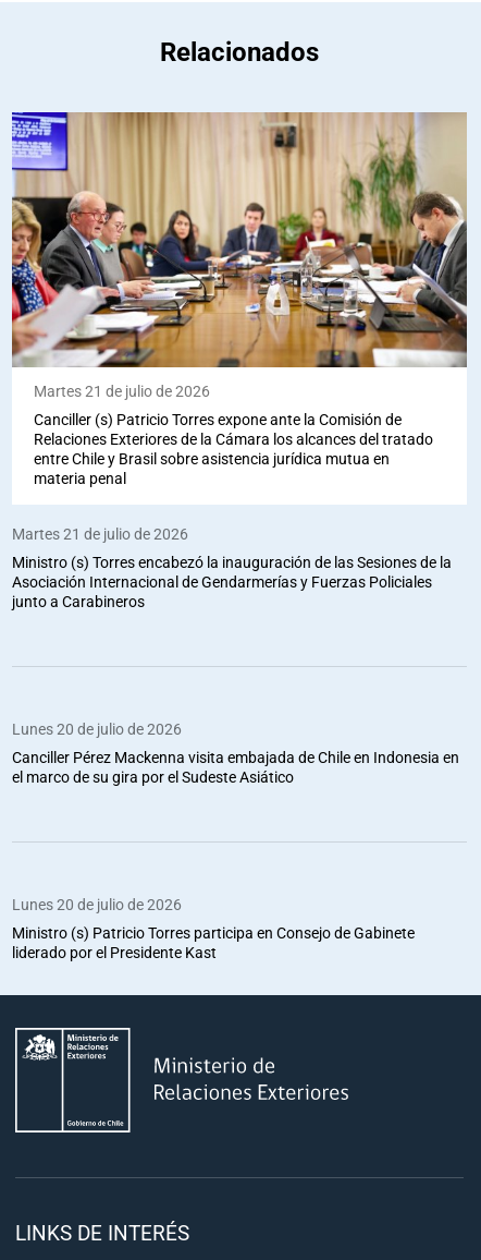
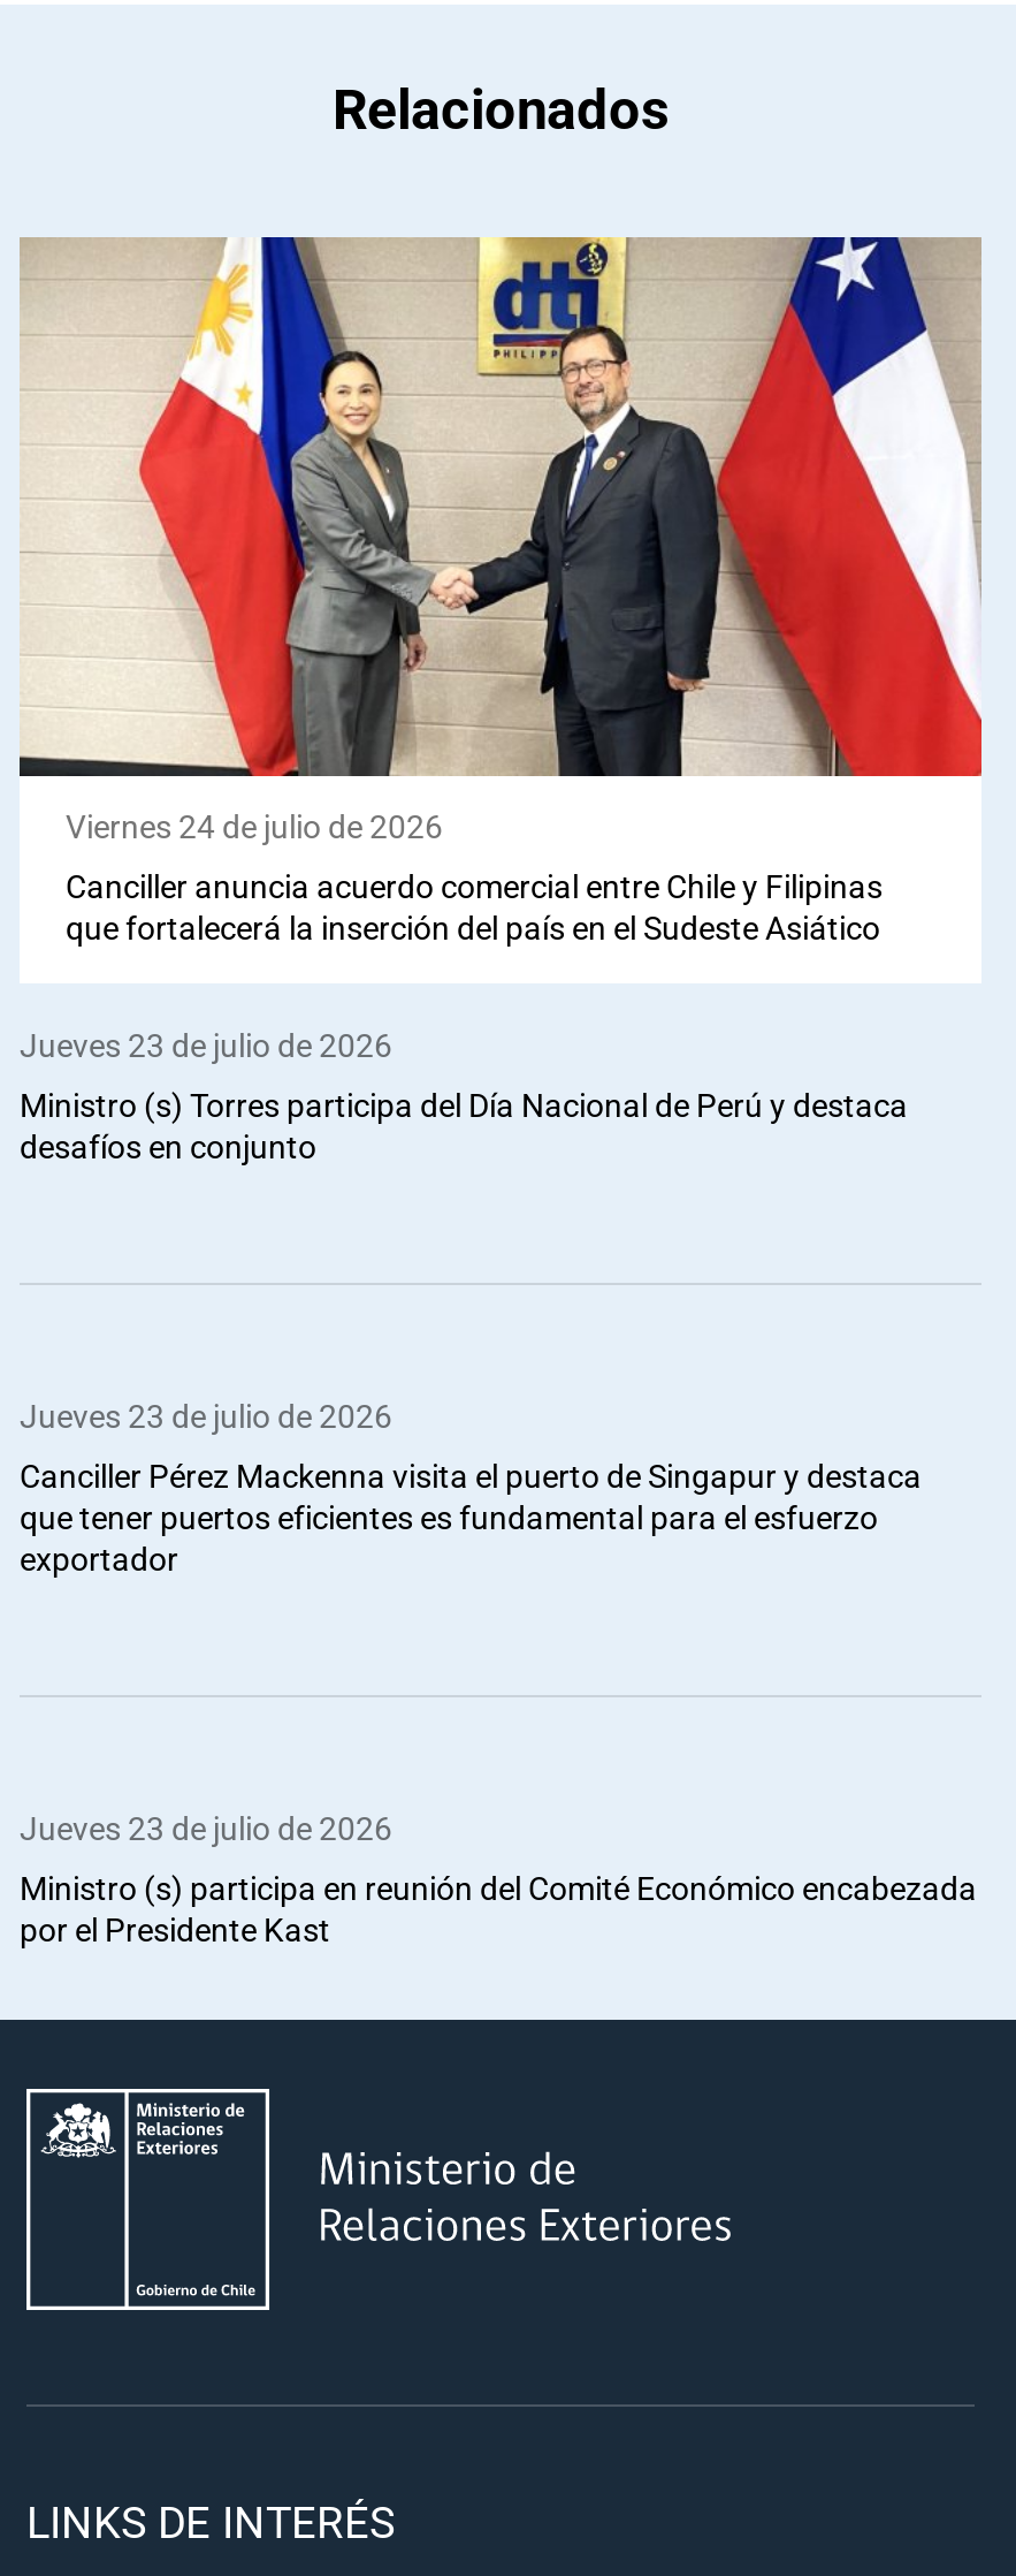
[11,111,468,488] [image] | Martes 21 de julio de 2026 | Canciller (s) Patricio Torres expone ante la Comisión de | Relaciones Exteriores de la Cámara los alcances del tratado | entre Chile y Brasil sobre asistencia jurídica mutua en | materia penal -> [20,235,984,948] [image] | Viernes 24 de julio de 2026 | Canciller anuncia acuerdo comercial entre Chile y Filipinas | que fortalecerá la inserción del país en el Sudeste Asiático
[12,523,452,611] Martes 21 de julio de 2026 | Ministro (s) Torres encabezó la inauguración de las Sesiones de la | Asociación Internacional de Gendarmerías y Fuerzas Policiales | junto a Carabineros -> [20,1022,908,1167] Jueves 23 de julio de 2026 | Ministro (s) Torres participa del Día Nacional de Perú y destaca | desafíos en conjunto
[12,718,459,787] Lunes 20 de julio de 2026 | Canciller Pérez Mackenna visita embajada de Chile en Indonesia en | el marco de su gira por el Sudeste Asiático -> [20,1393,922,1579] Jueves 23 de julio de 2026 | Canciller Pérez Mackenna visita el puerto de Singapur y destaca | que tener puertos eficientes es fundamental para el esfuerzo | exportador
[12,894,415,962] Lunes 20 de julio de 2026 | Ministro (s) Patricio Torres participa en Consejo de Gabinete | liderado por el Presidente Kast -> [20,1805,977,1950] Jueves 23 de julio de 2026 | Ministro (s) participa en reunión del Comité Económico encabezada | por el Presidente Kast

